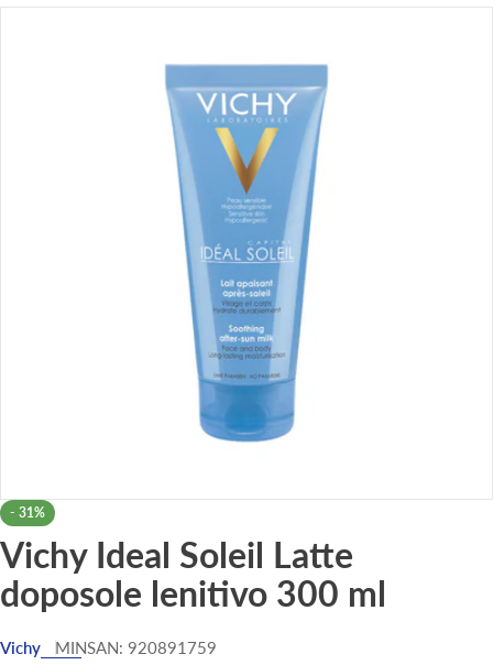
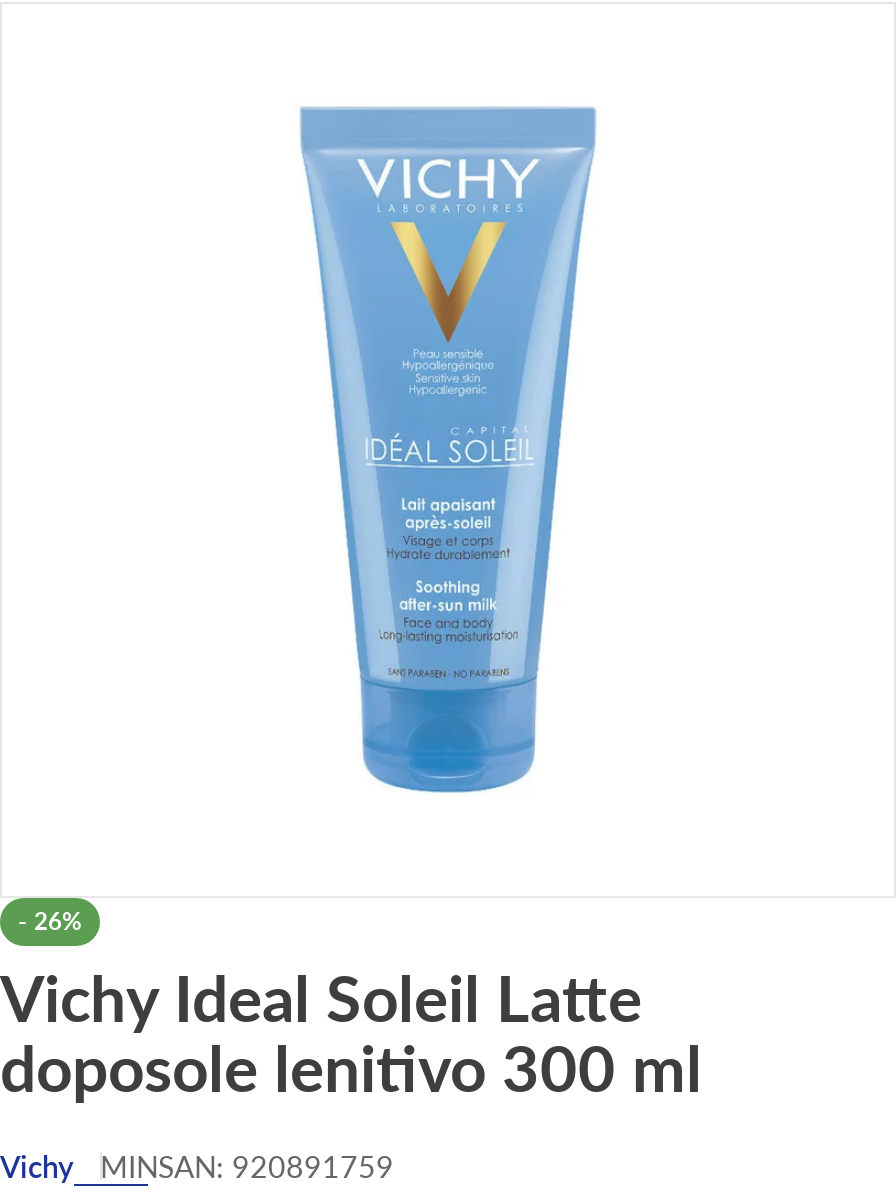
[10,504,45,521] - 31% -> [18,906,82,936] - 26%

